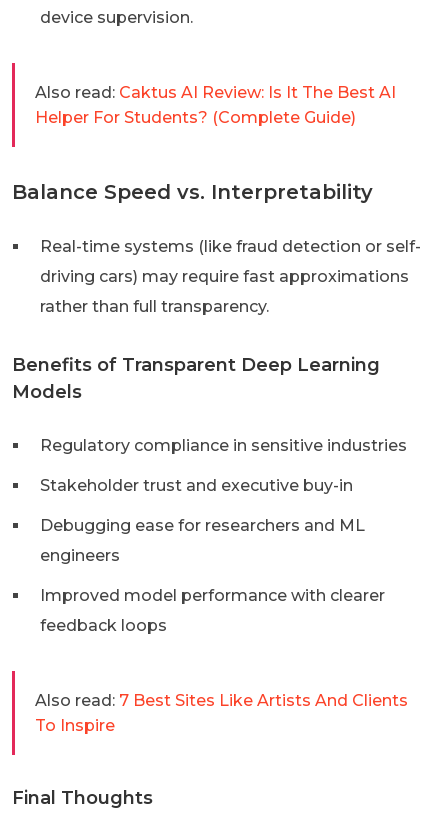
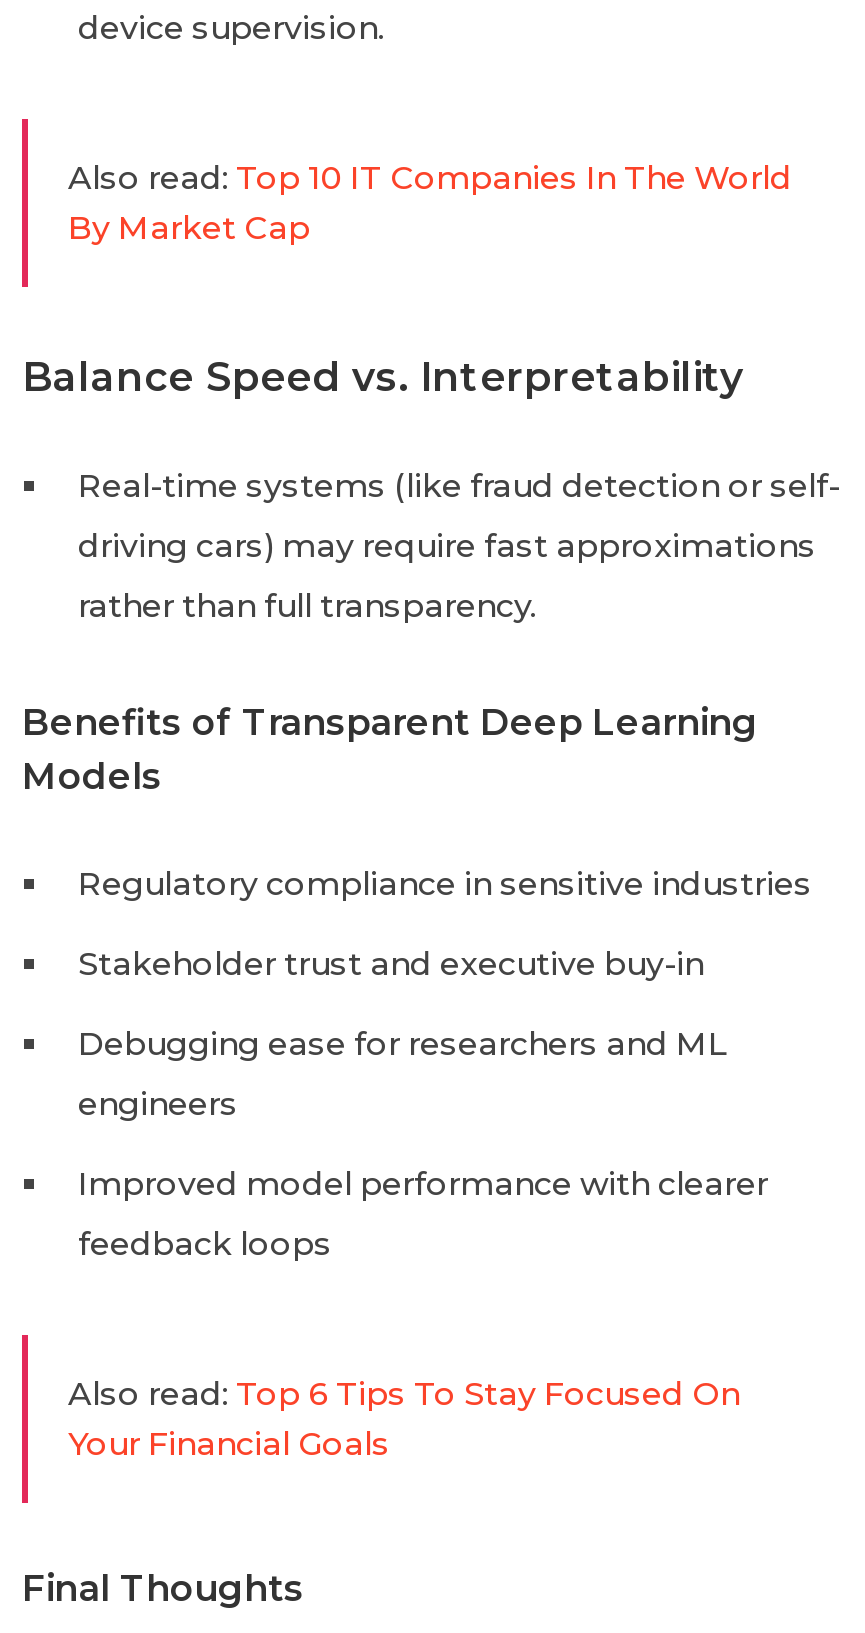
[35,83,396,127] Also read: Caktus AI Review: Is It The Best AI | Helper For Students? (Complete Guide) -> [68,159,792,247] Also read: Top 10 IT Companies In The World | By Market Cap
[35,691,408,735] Also read: 7 Best Sites Like Artists And Clients | To Inspire -> [68,1375,740,1463] Also read: Top 6 Tips To Stay Focused On | Your Financial Goals

